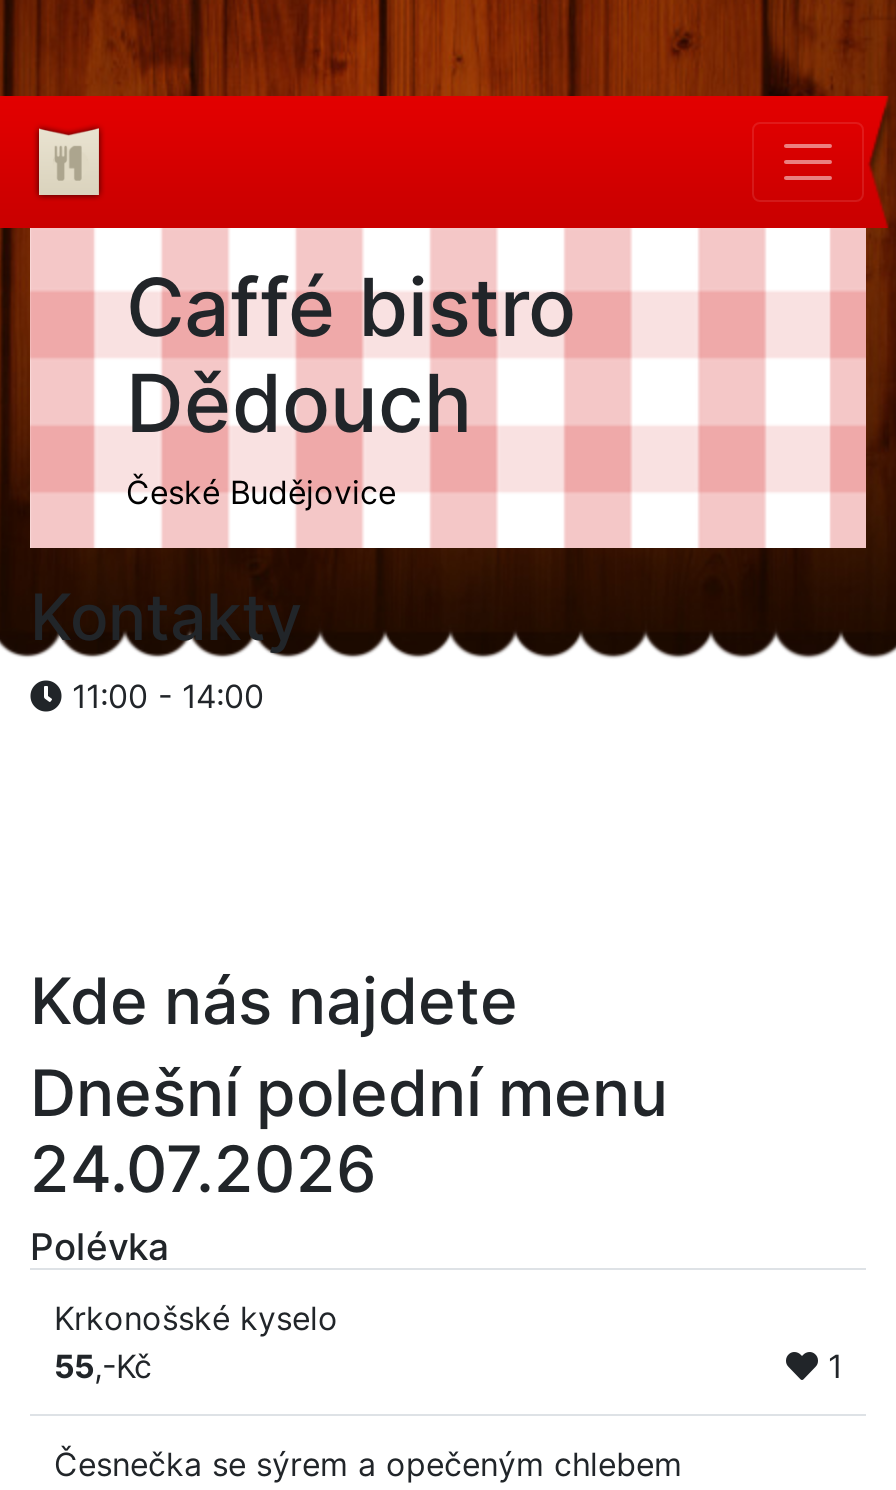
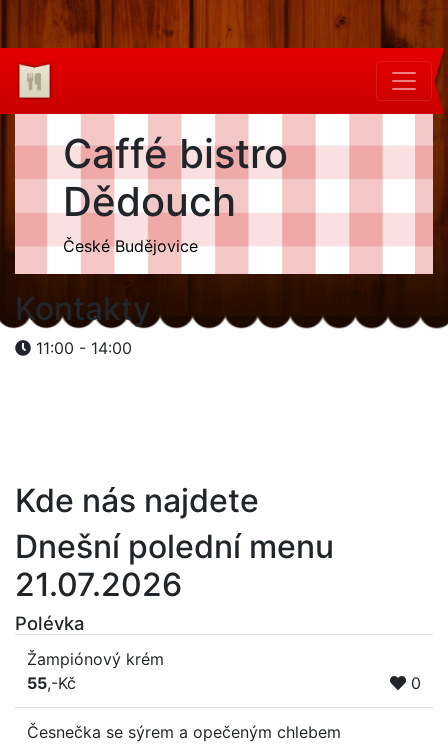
[30,1130,376,1208] 24.07.2026 -> [15,565,182,604] 21.07.2026
[54,1298,842,1386] Krkonošské kyselo | 1 -> [27,649,421,693] Žampiónový krém | 0

